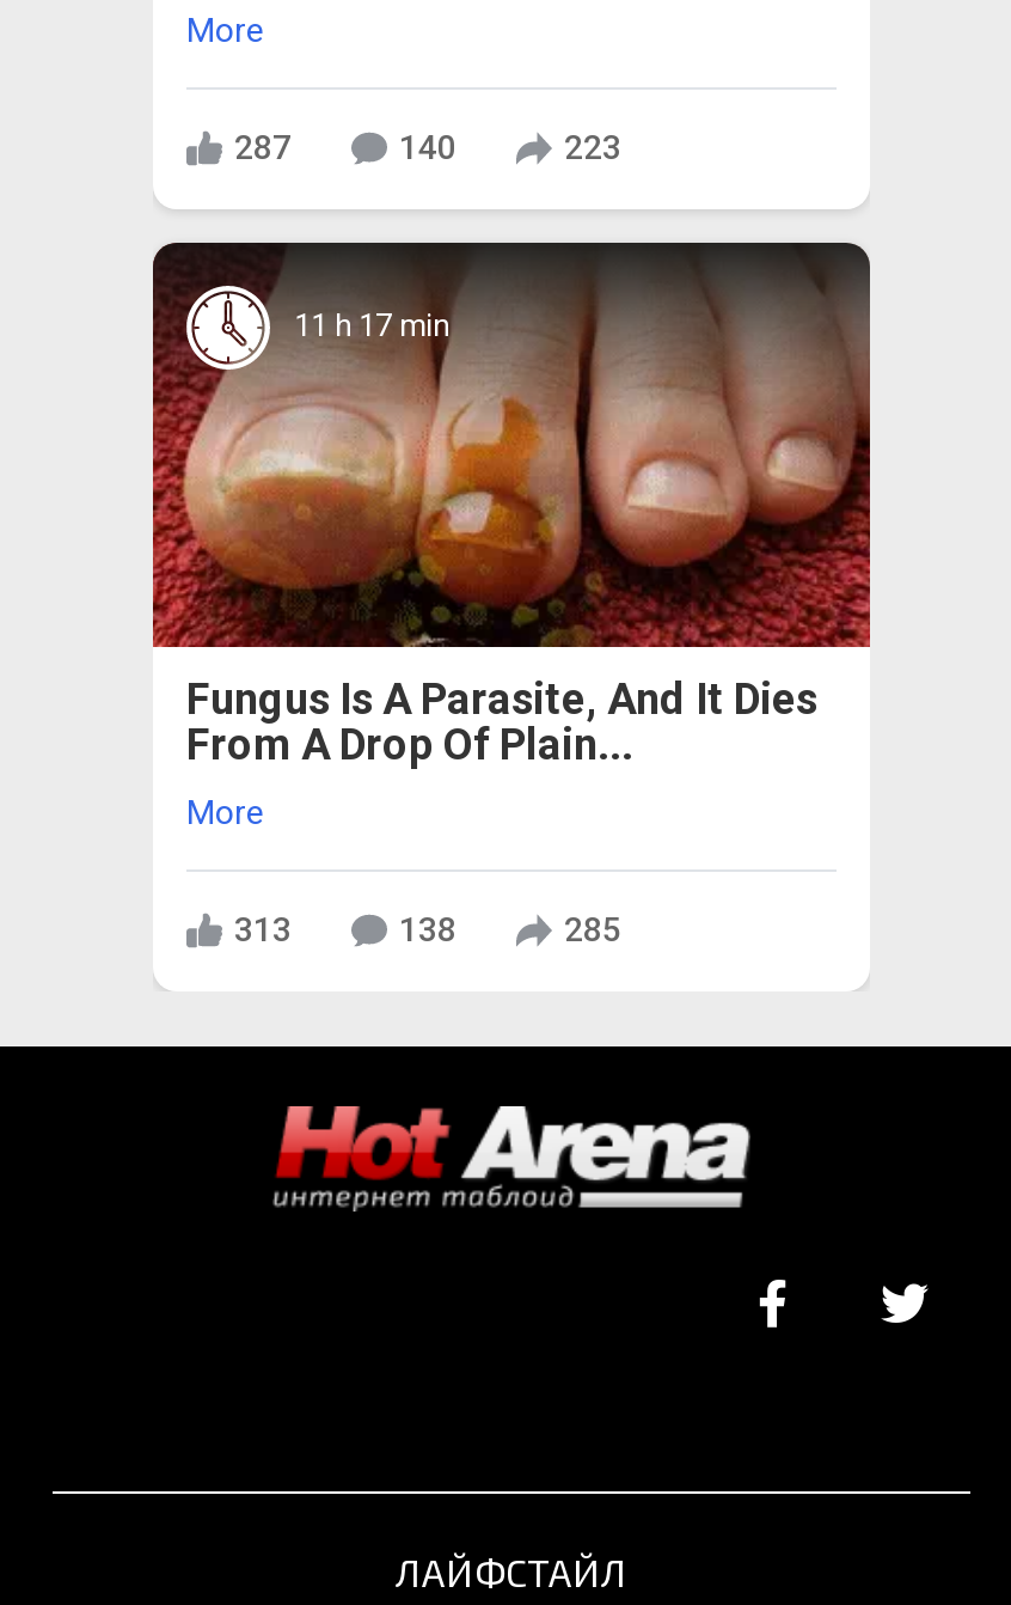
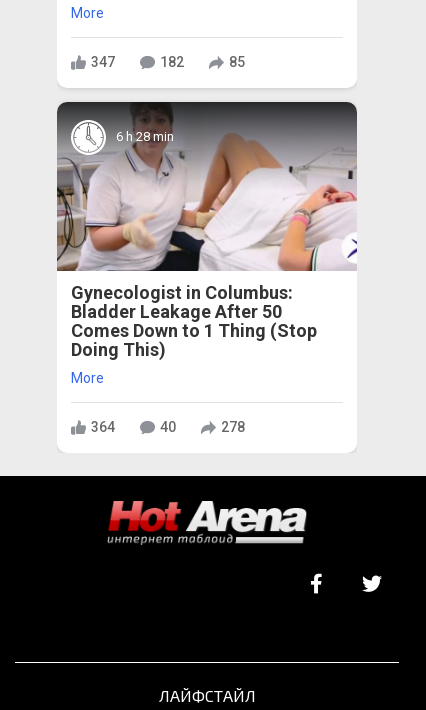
[234,129,621,167] 287 | 140 | 223 -> [91,54,245,70] 347 | 182 | 85
[151,250,872,649] [image] | 11 h 17 min -> [57,106,357,272] [image] | 6 h 28 min
[186,673,817,768] Fungus Is A Parasite, And It Dies | From A Drop Of Plain... -> [71,282,317,360] Gynecologist in Columbus: | Bladder Leakage After 50 | Comes Down to 1 Thing (Stop | Doing This)
[234,911,292,949] 313 -> [91,419,115,435] 364
[399,911,457,949] 138 -> [160,419,176,435] 40
[564,911,621,949] 285 -> [221,419,245,435] 278

